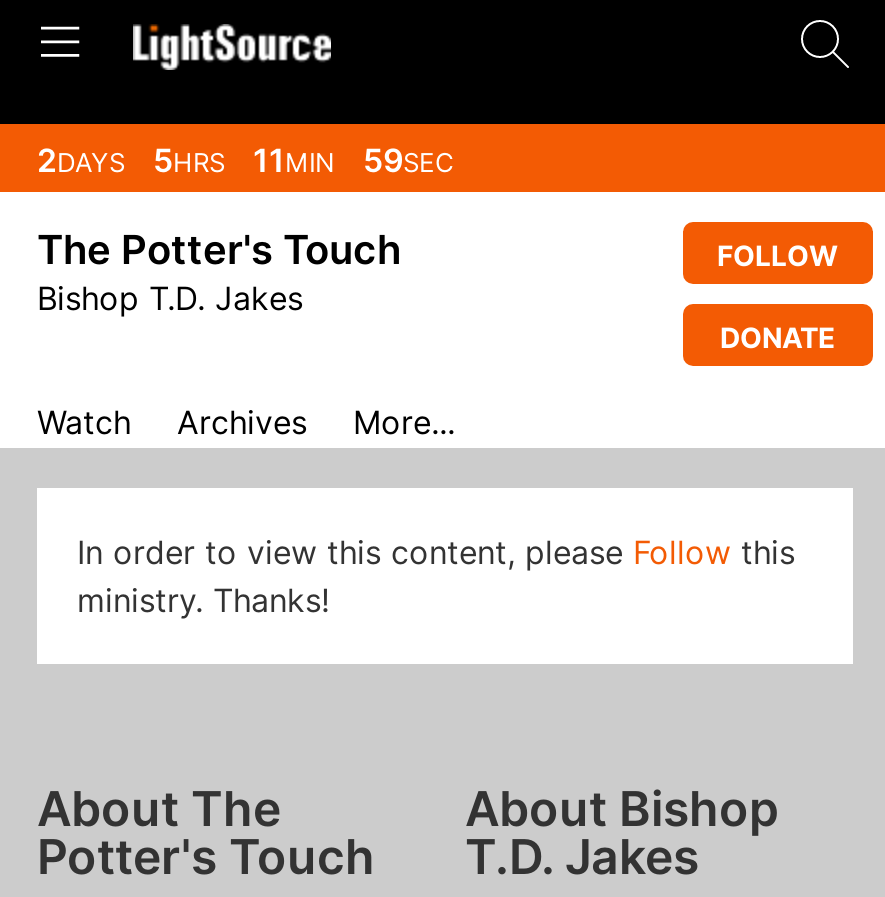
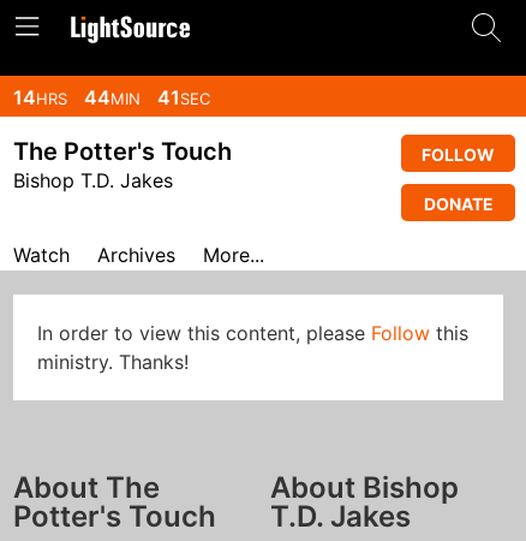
[37,140,461,180] 2DAYS 5HRS 11MIN 59SEC -> [13,85,215,109] 14HRS 44MIN 41SEC

